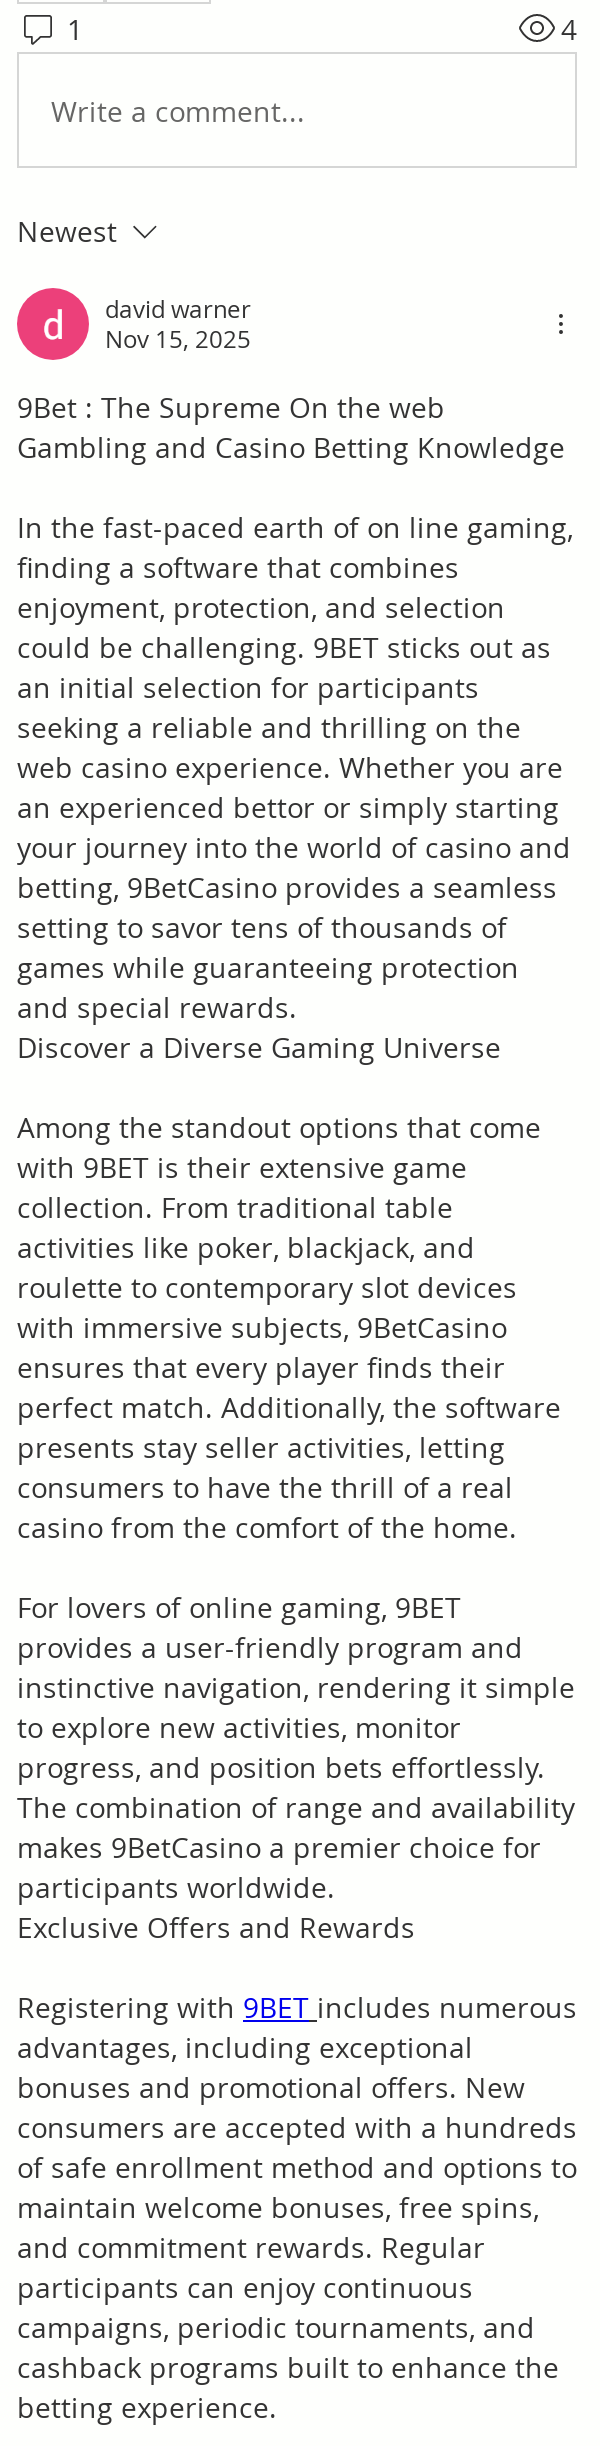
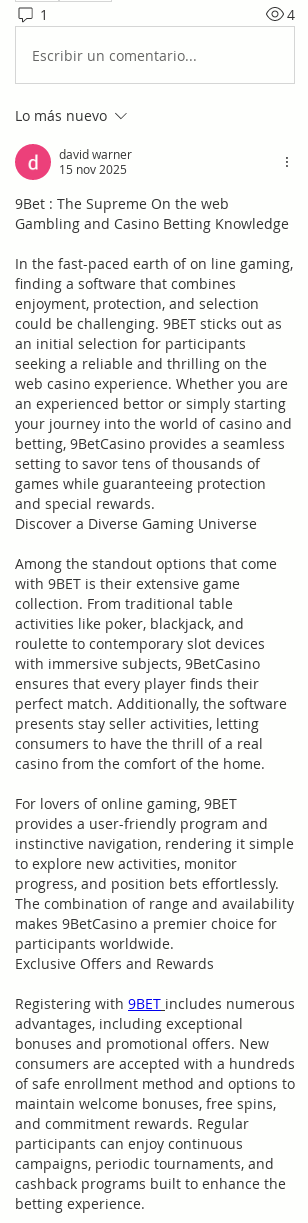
[51,91,305,129] Write a comment... -> [32,45,197,64] Escribir un comentario...
[17,212,117,250] Newest -> [15,106,107,125] Lo más nuevo
[105,322,251,354] Nov 15, 2025 -> [59,161,127,177] 15 nov 2025

